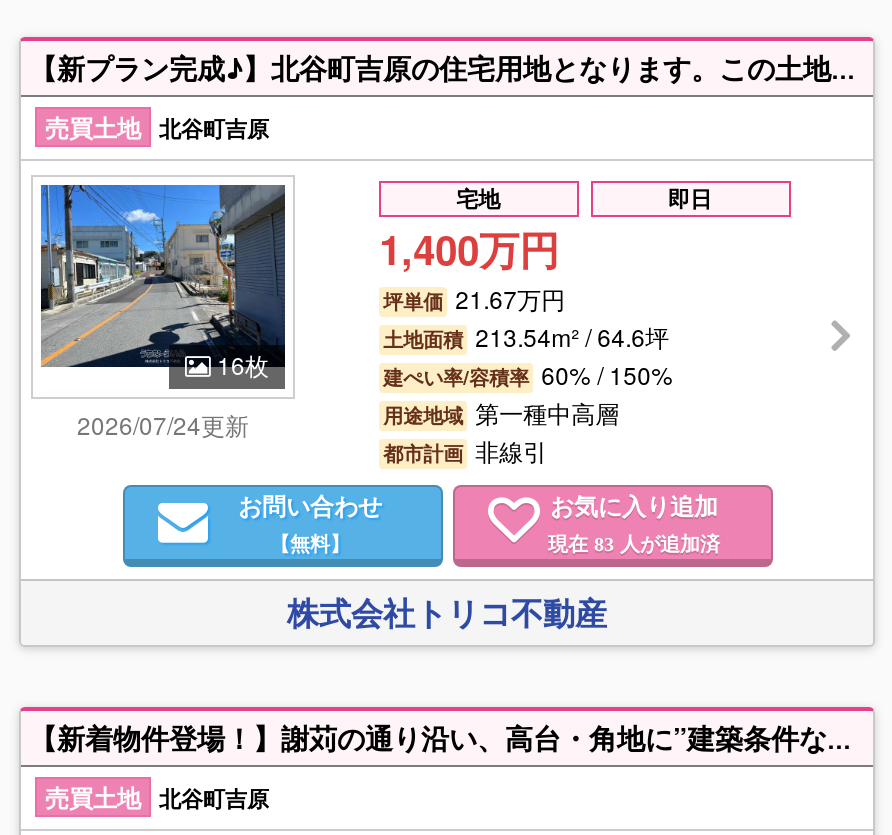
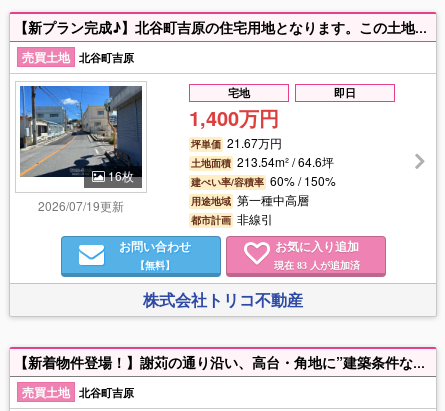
[77,407,249,441] 2026/07/24更新 -> [38,197,124,214] 2026/07/19更新

